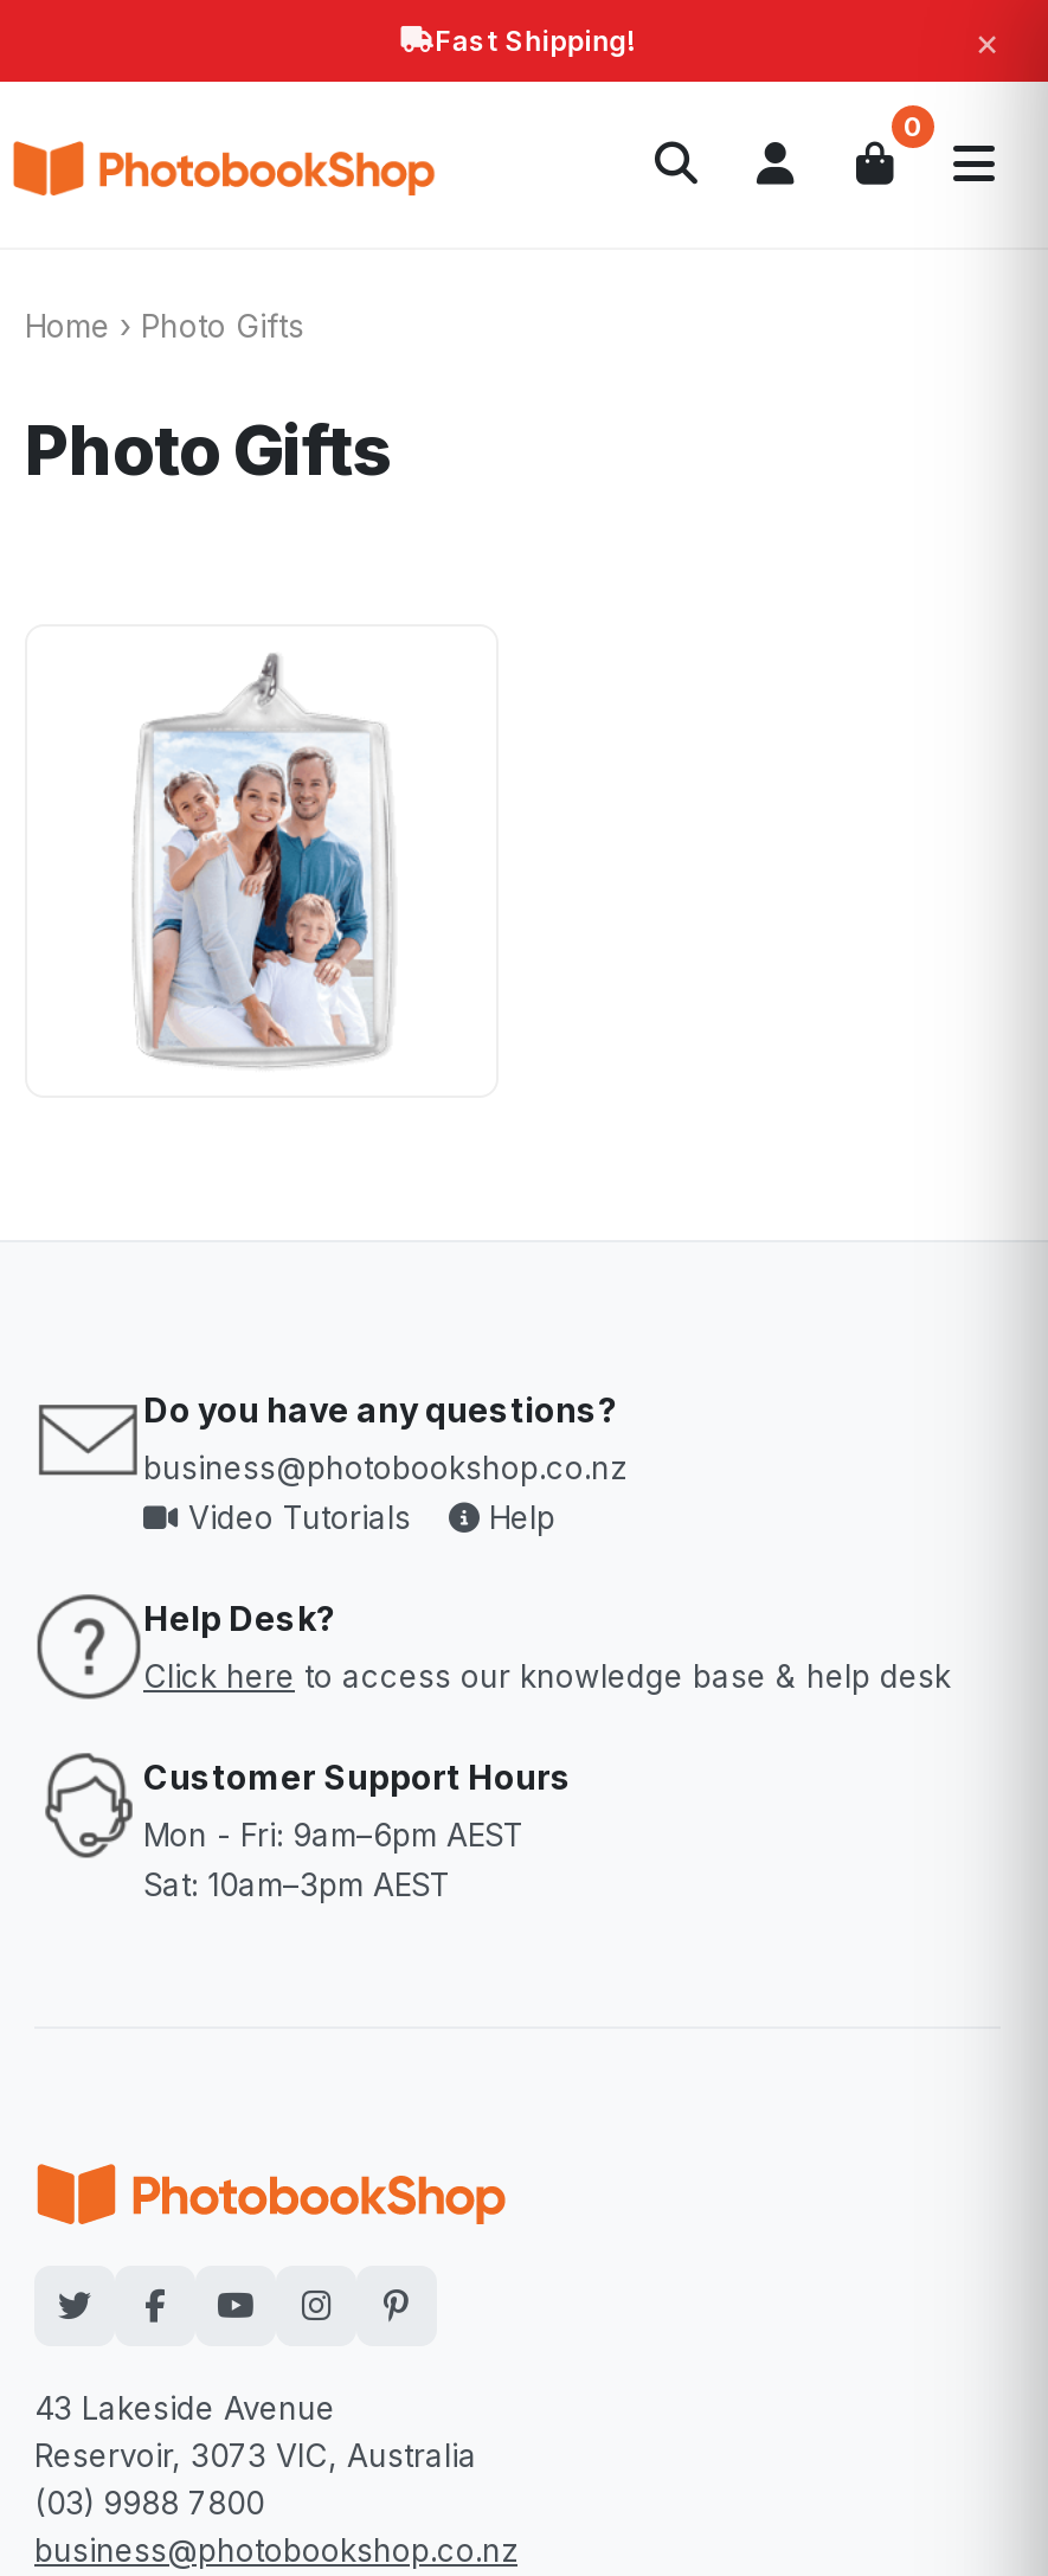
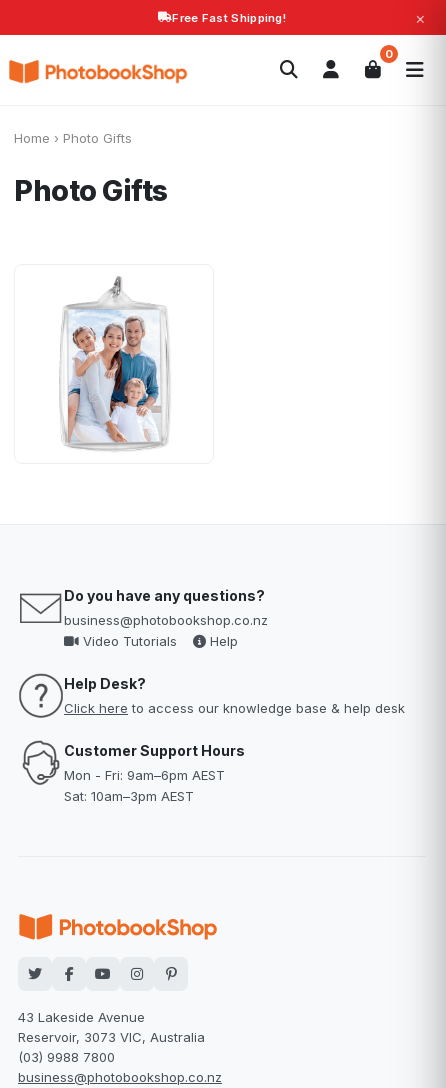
[435,24,634,57] Fast Shipping! -> [172,11,286,25] Free Fast Shipping!

